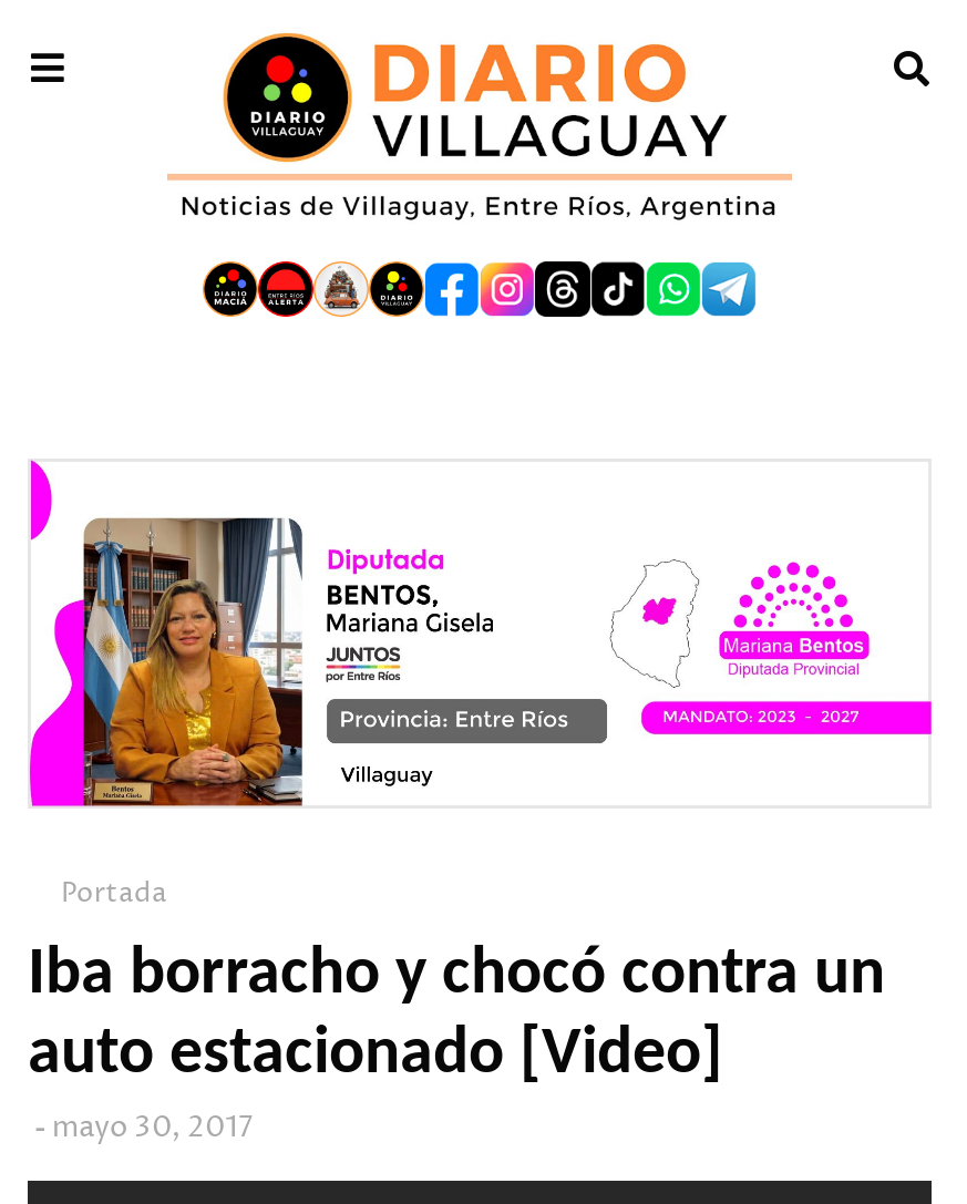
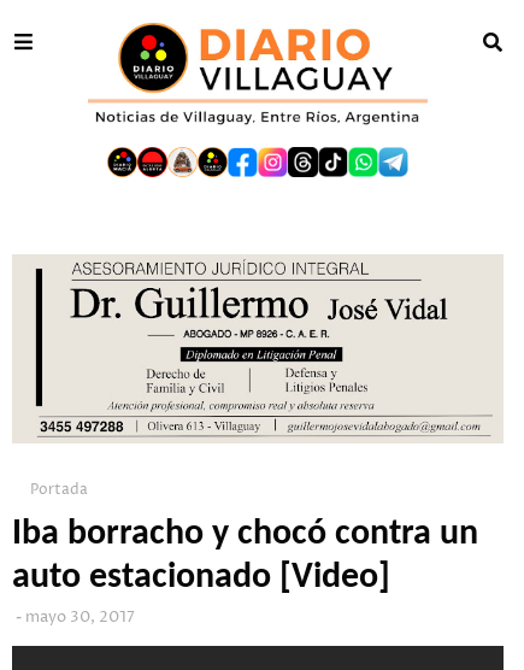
[28,459,934,809] [image] -> [13,257,504,442] [image]

